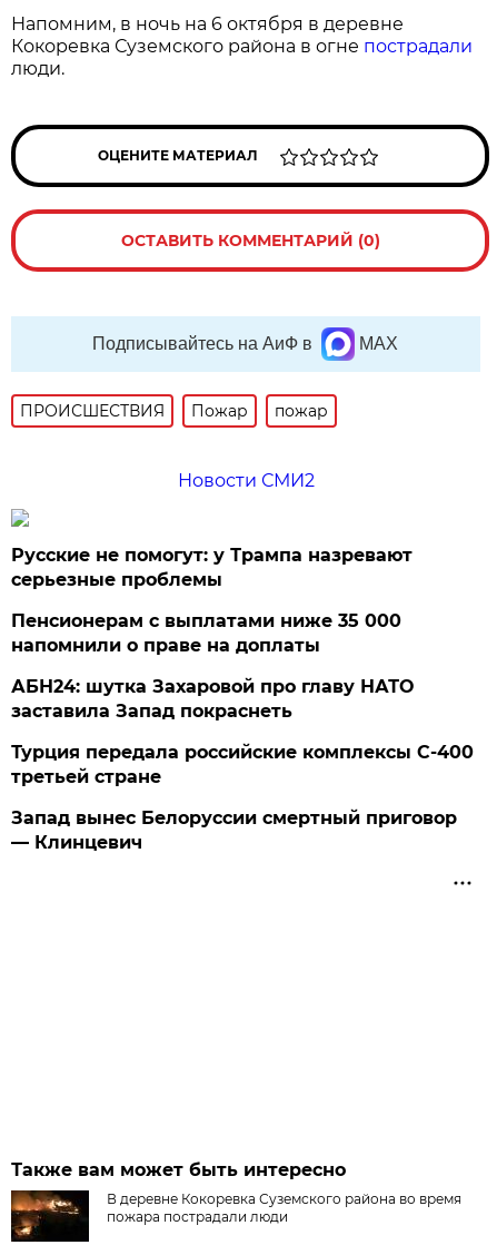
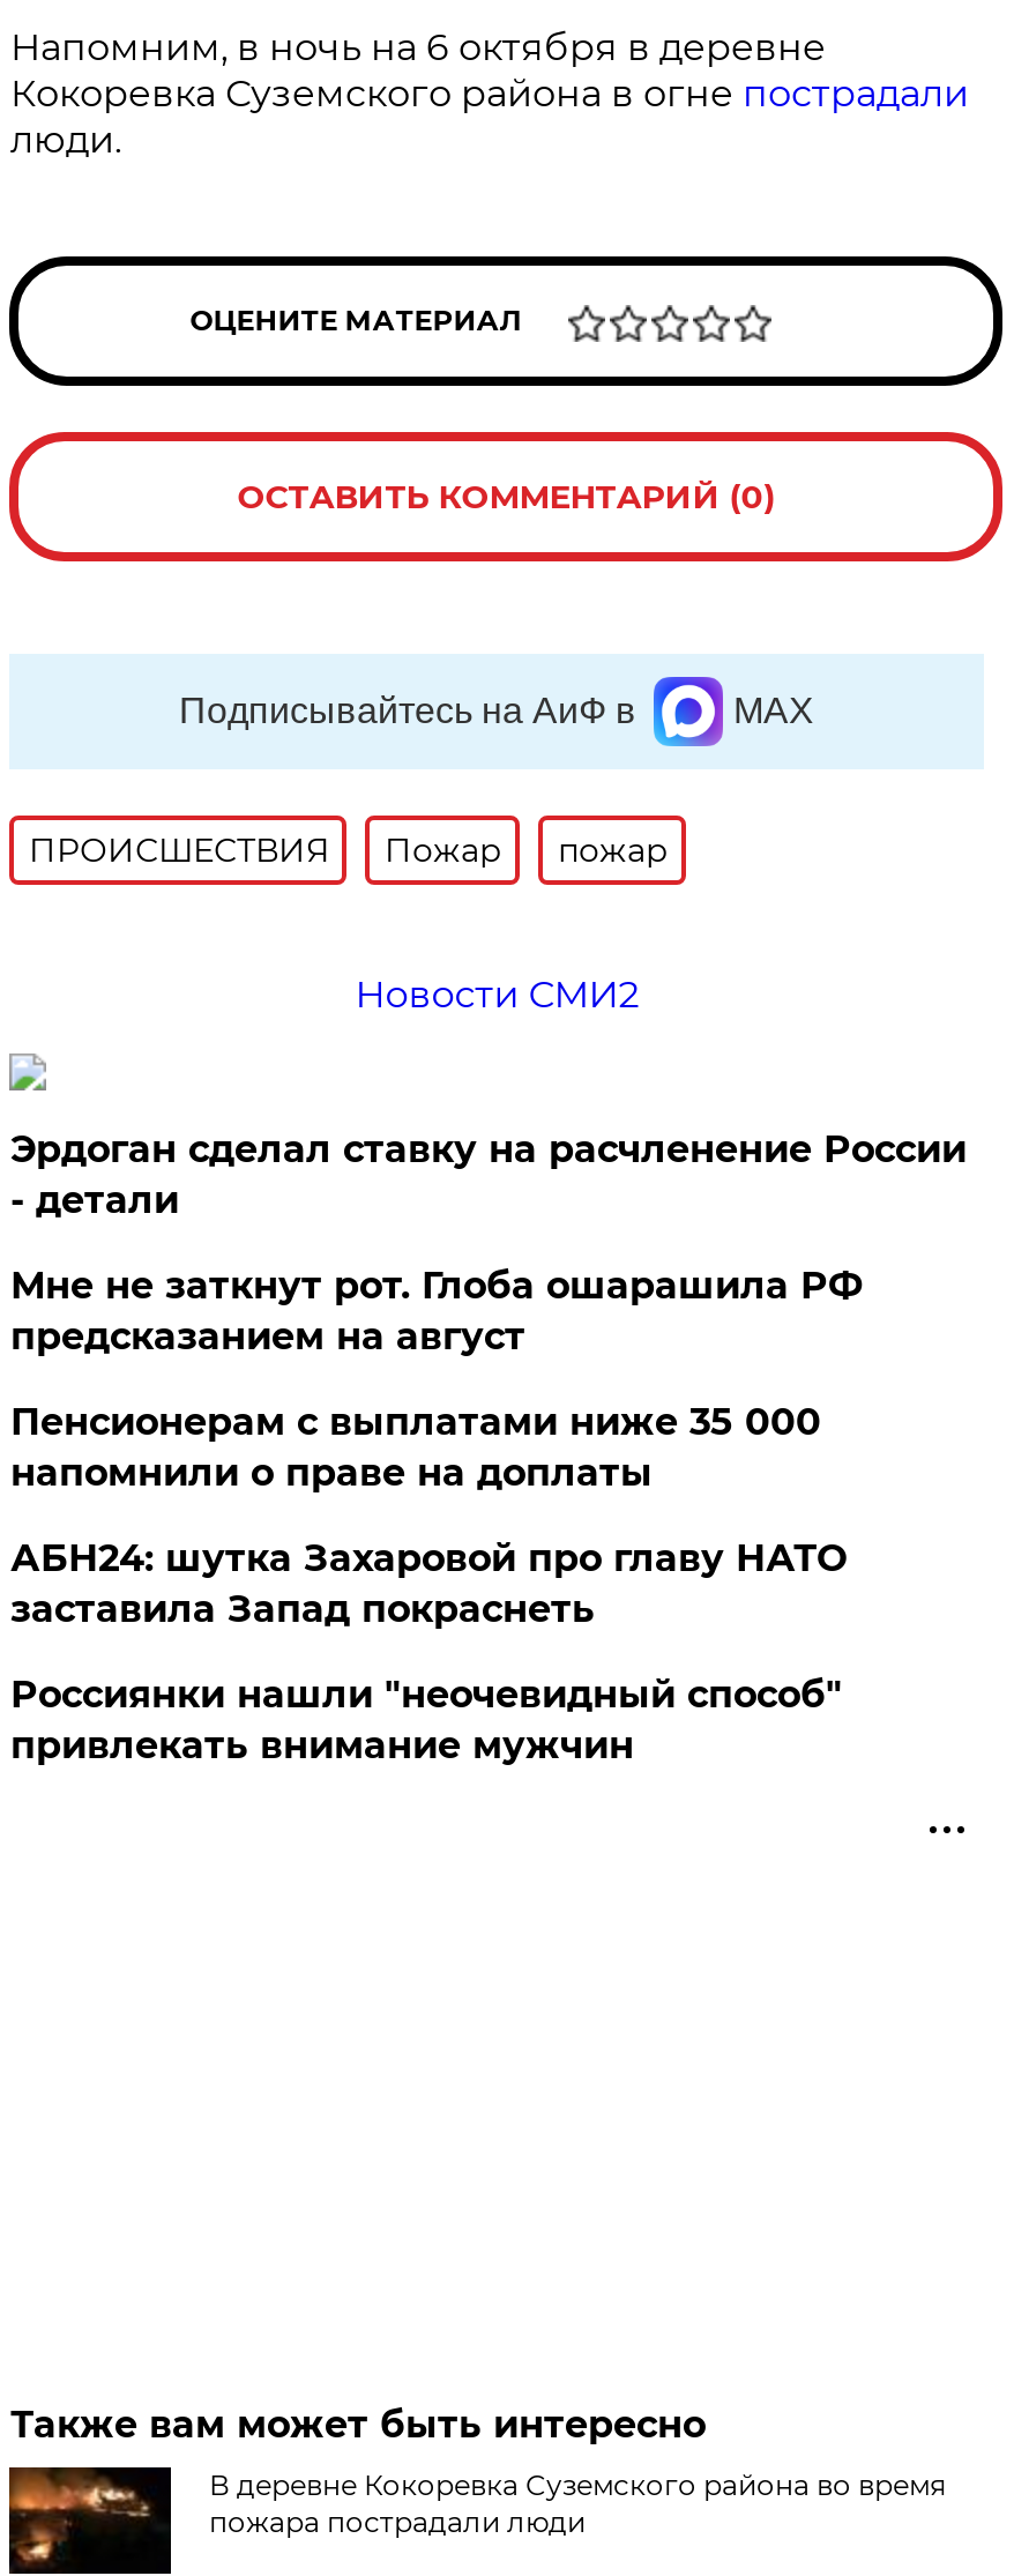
[12,544,413,590] Русские не помогут: у Трампа назревают | серьезные проблемы -> [10,1127,966,1358] Эрдоган сделал ставку на расчленение России | - детали | Мне не заткнут рот. Глоба ошарашила РФ | предсказанием на август
moved [12,610,414,721] -> [10,1400,846,1631]: Пенсионерам с выплатами ниже 35 000 | напомнили о праве на доплаты | АБН24: шутка Захаровой про главу НАТО | заставила Запад покраснеть
[12,742,474,853] Турция передала российские комплексы С-400 | третьей стране | Запад вынес Белоруссии смертный приговор | — Клинцевич -> [10,1672,842,1767] Россиянки нашли "неочевидный способ" | привлекать внимание мужчин

